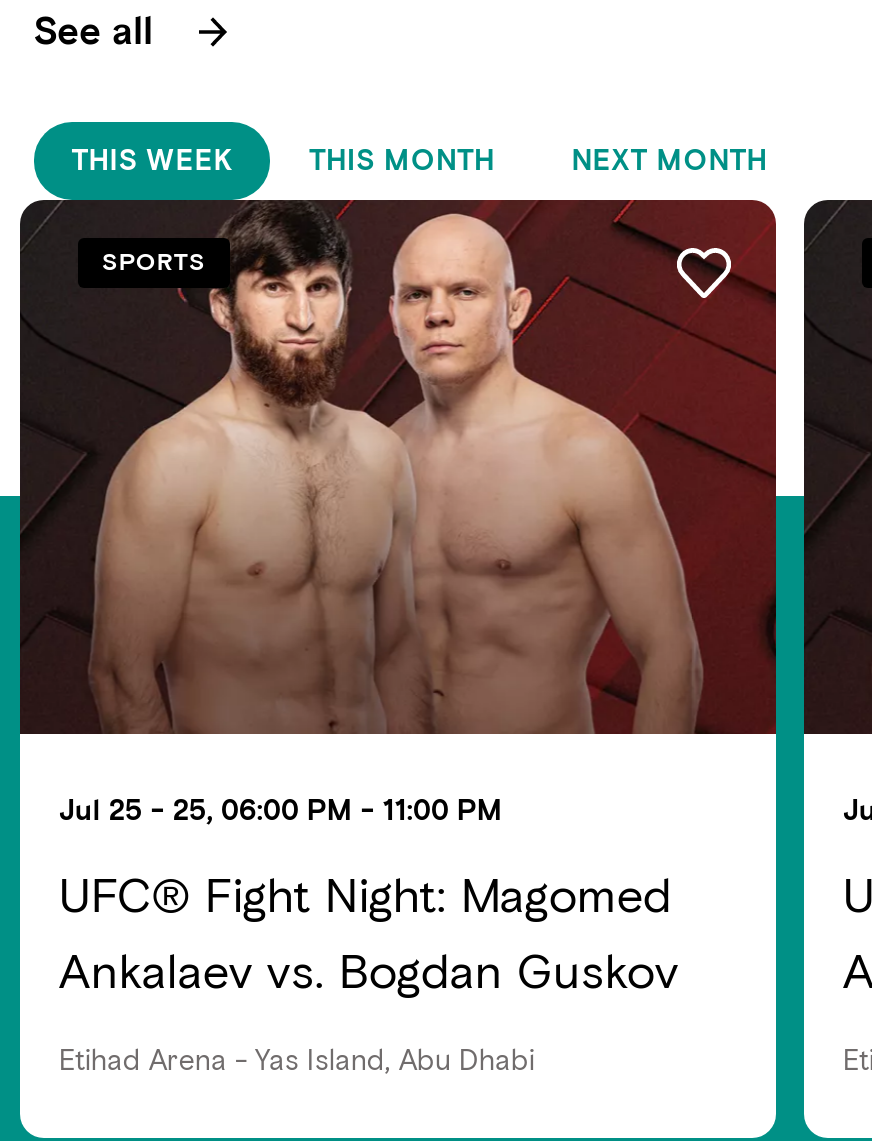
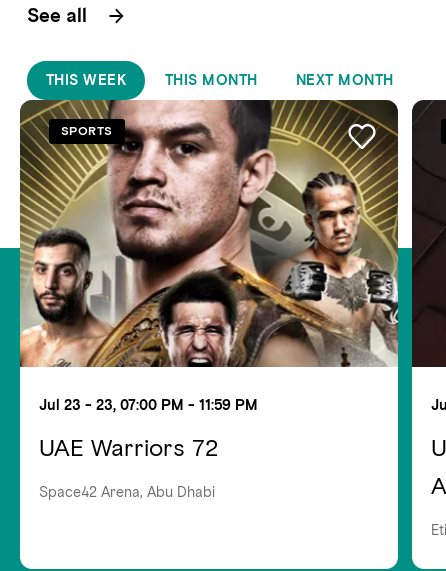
[18,198,778,828] [image] | Jul 25 - 25, 06:00 PM - 11:00 PM -> [19,99,399,414] [image] | Jul 23 - 23, 07:00 PM - 11:59 PM
[59,866,679,1000] UFC® Fight Night: Magomed | Ankalaev vs. Bogdan Guskov -> [39,433,219,462] UAE Warriors 72
[59,1041,535,1077] Etihad Arena - Yas Island, Abu Dhabi -> [39,482,215,500] Space42 Arena, Abu Dhabi

